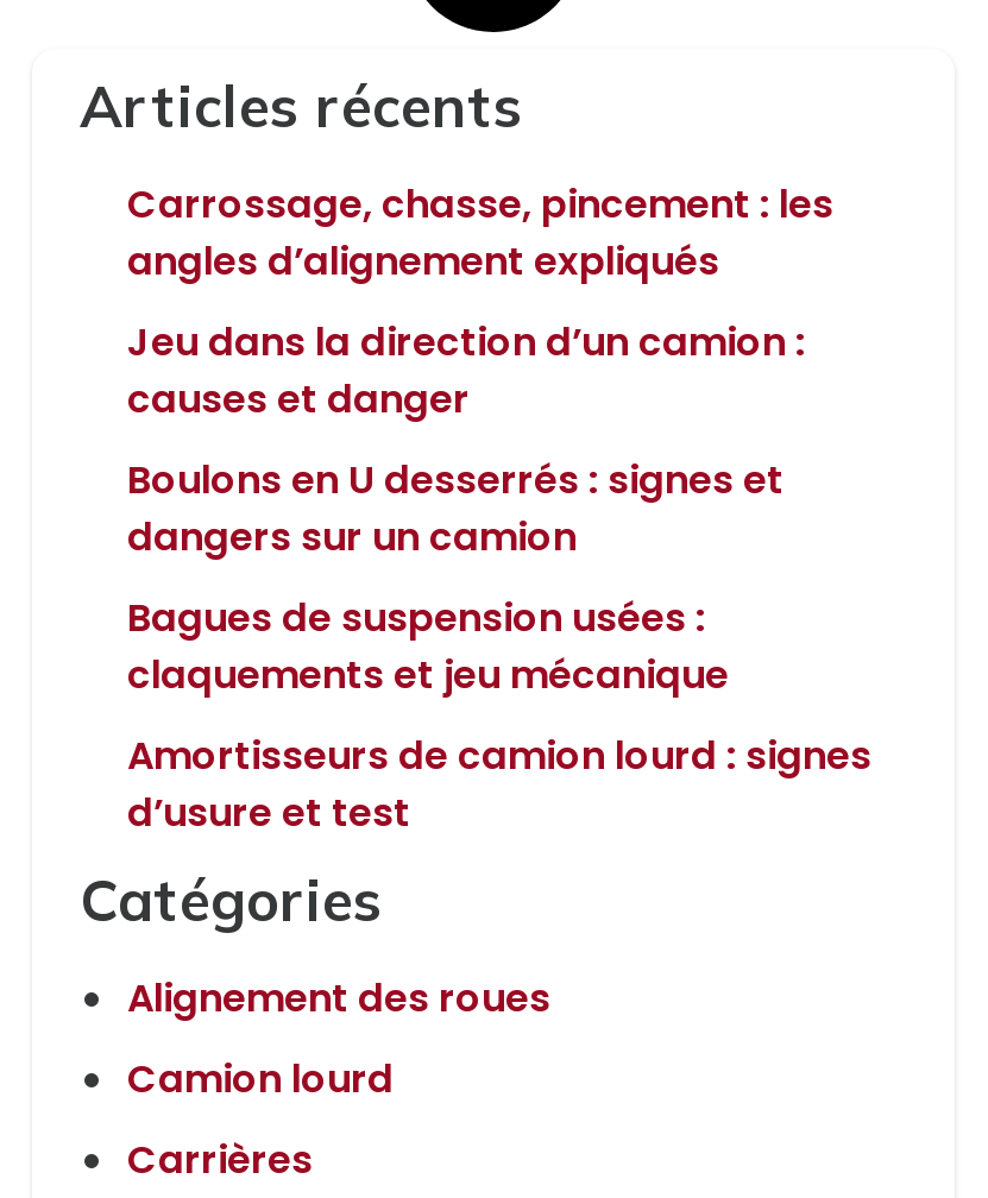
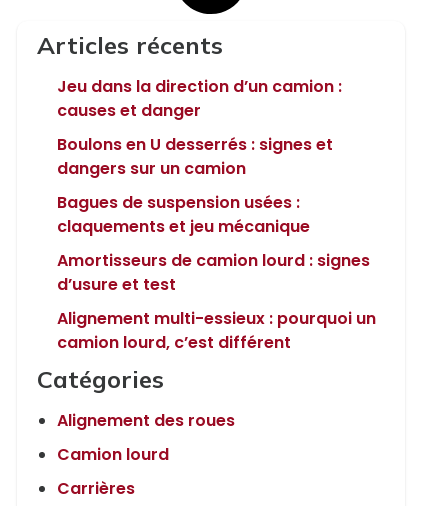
[127,177,833,289] Carrossage, chasse, pincement : les | angles d’alignement expliqués -> none
moved [127,315,871,840] -> [57,74,370,295]: Jeu dans la direction d’un camion : | causes et danger | Boulons en U desserrés : signes et | dangers sur un camion | Bagues de suspension usées : | claquements et jeu mécanique | Amortisseurs de camion lourd : signes | d’usure et test
none -> [57,306,376,353] Alignement multi-essieux : pourquoi un | camion lourd, c’est différent

